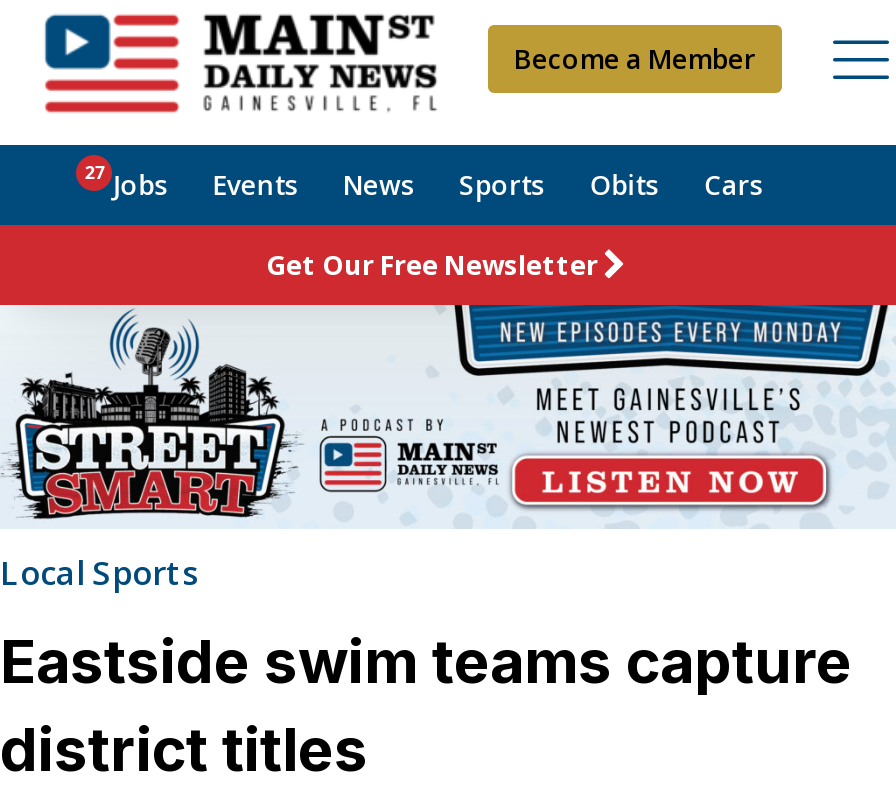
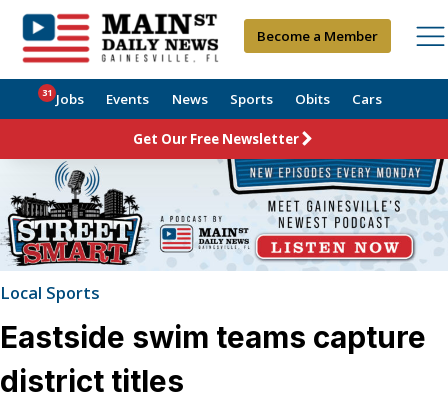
[85,159,764,203] 27 Jobs Events News Sports Obits Cars -> [42,86,382,108] 31 Jobs Events News Sports Obits Cars

